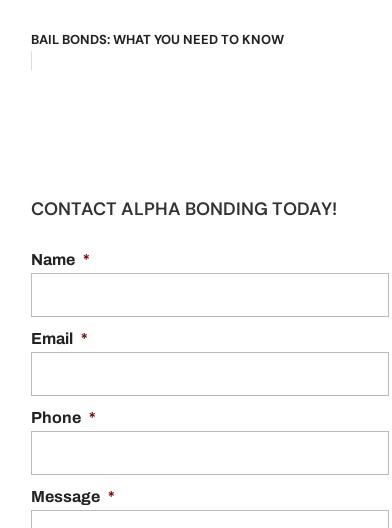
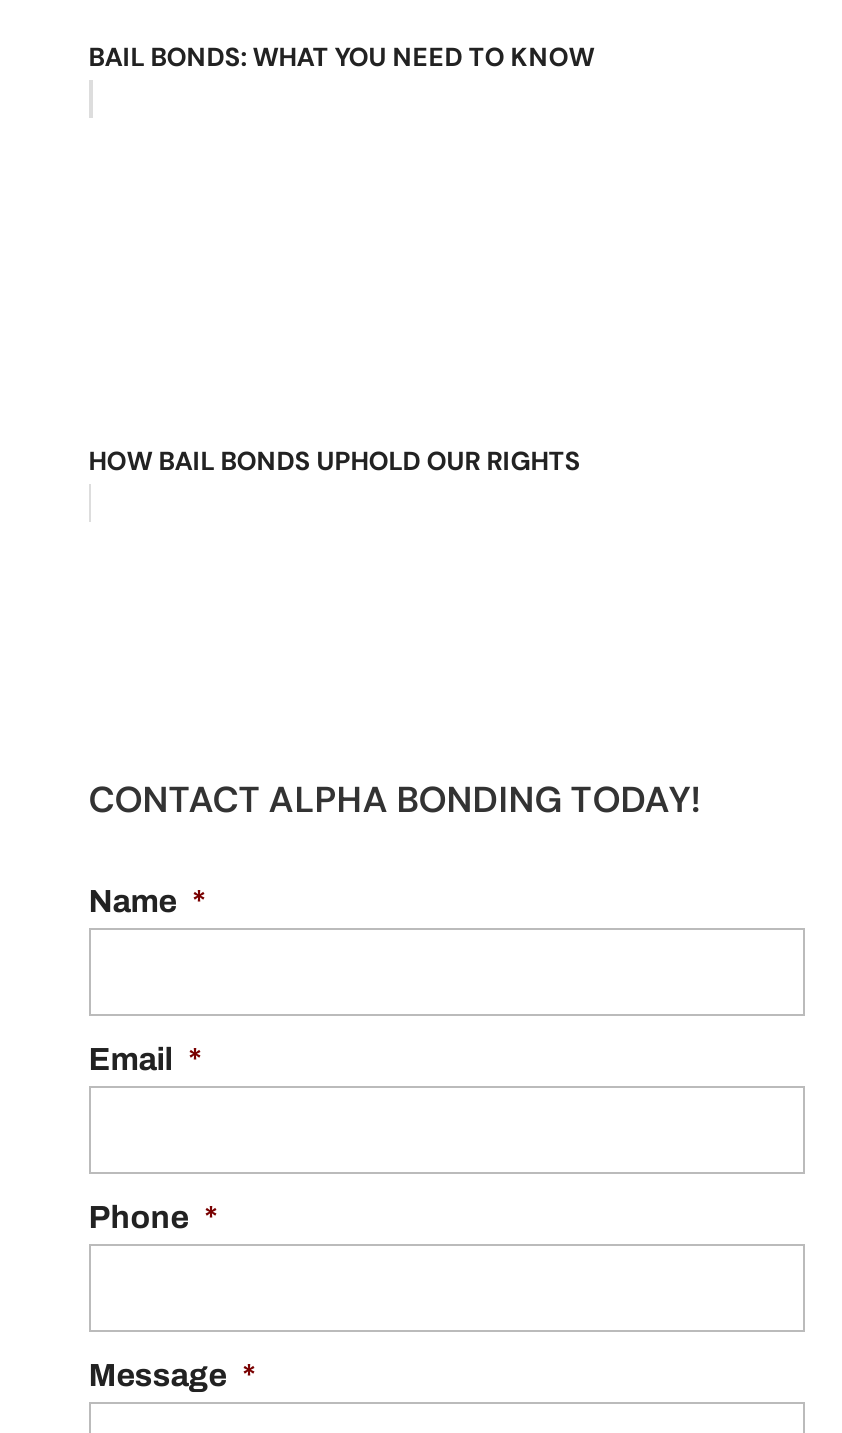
none -> [89,444,581,478] HOW BAIL BONDS UPHOLD OUR RIGHTS

